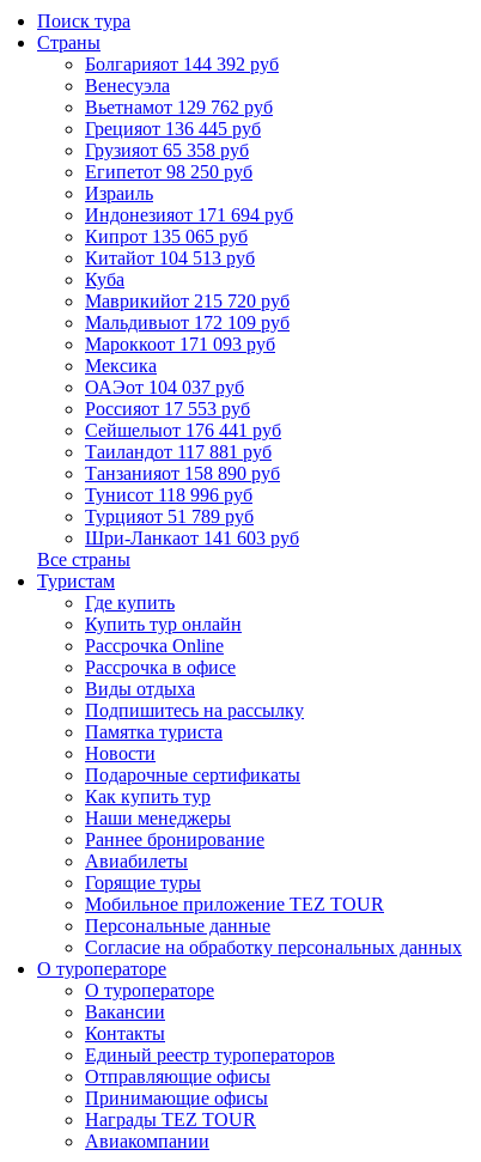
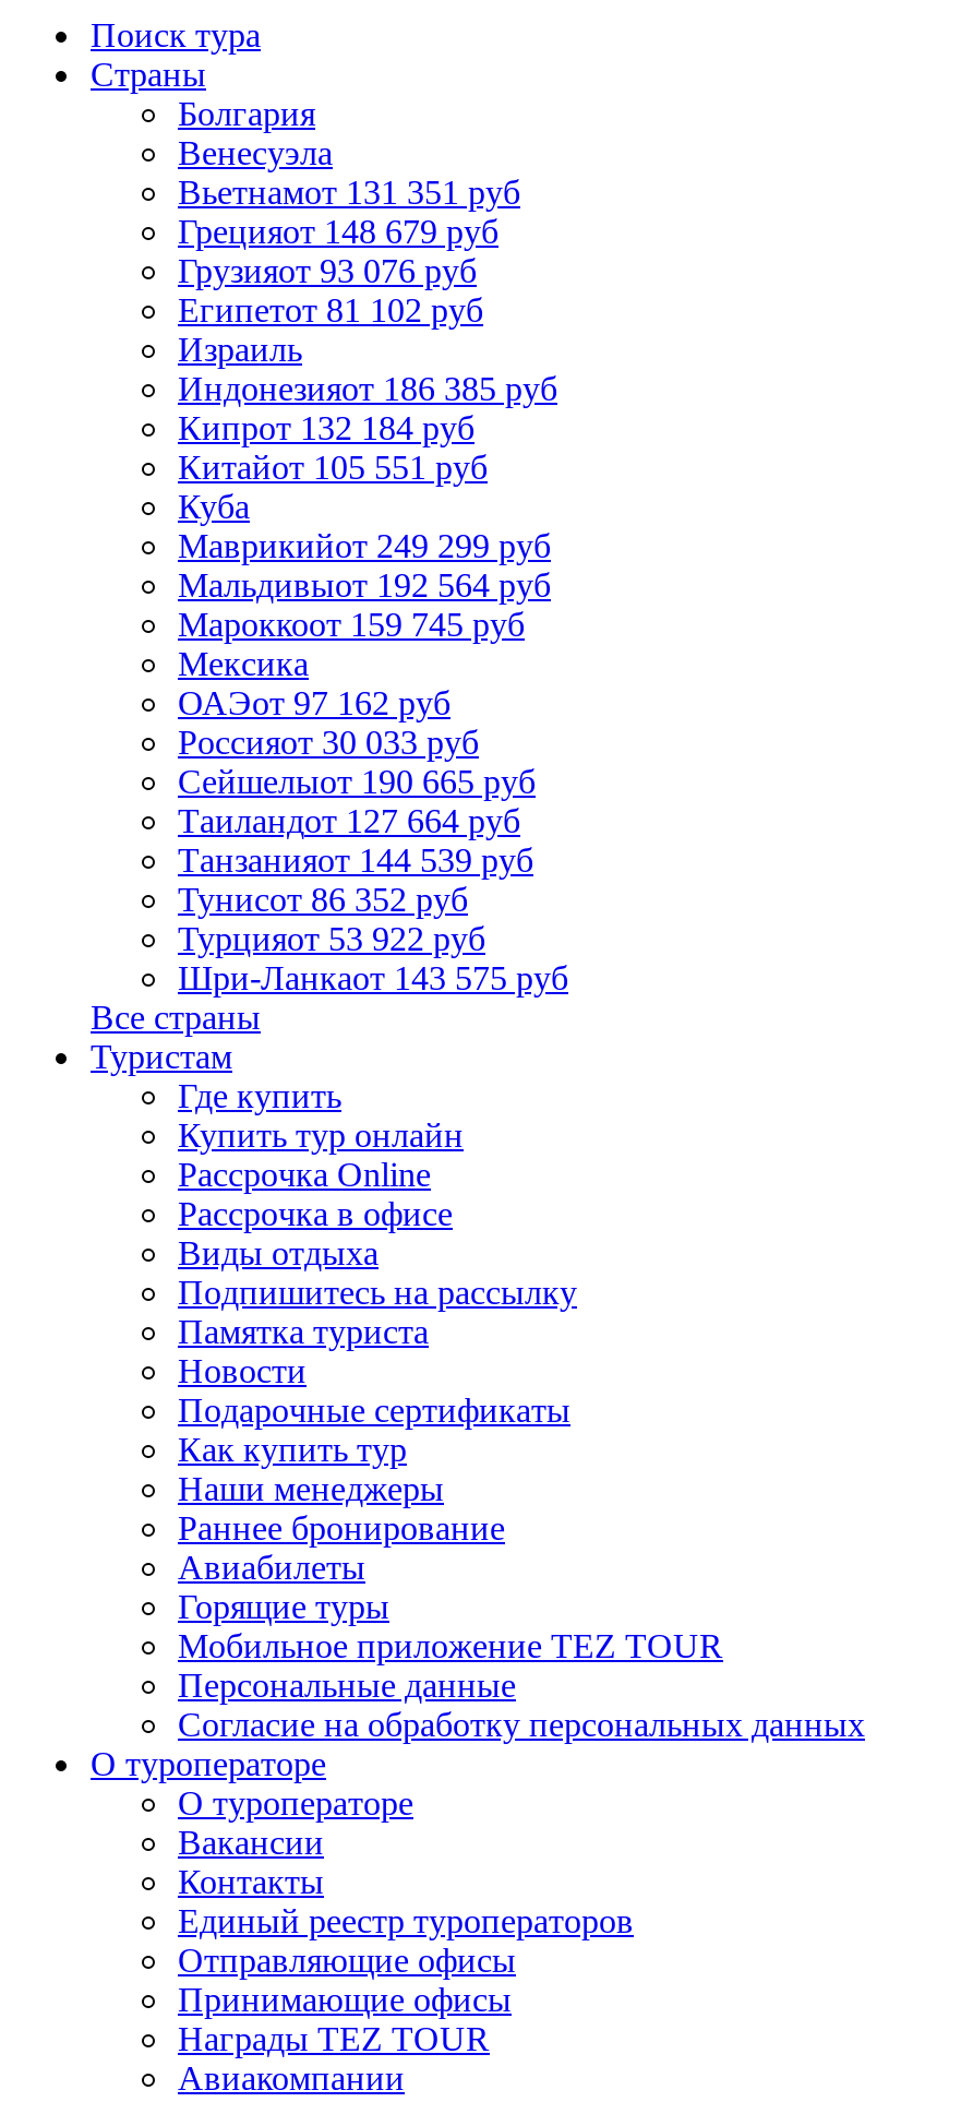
[85,54,279,74] Болгарияот 144 392 руб -> [178,95,315,132] Болгария
[85,97,273,117] Вьетнамот 129 762 руб -> [178,174,520,211] Вьетнамот 131 351 руб
[85,118,261,139] Грецияот 136 445 руб -> [178,213,498,250] Грецияот 148 679 руб
[85,140,249,160] Грузияот 65 358 руб -> [178,252,477,289] Грузияот 93 076 руб
[85,162,252,182] Египетот 98 250 руб -> [178,291,483,329] Египетот 81 102 руб
[85,205,293,225] Индонезияот 171 694 руб -> [178,370,557,407] Индонезияот 186 385 руб
[85,226,248,247] Кипрот 135 065 руб -> [178,409,475,446] Кипрот 132 184 руб
[85,248,255,268] Китайот 104 513 руб -> [178,449,488,486] Китайот 105 551 руб
[85,291,290,311] Маврикийот 215 720 руб -> [178,527,551,564] Маврикийот 249 299 руб
[85,312,290,333] Мальдивыот 172 109 руб -> [178,566,551,604] Мальдивыот 192 564 руб
[85,334,275,354] Мароккоот 171 093 руб -> [178,606,525,643] Мароккоот 159 745 руб
[85,377,244,397] ОАЭот 104 037 руб -> [178,684,451,721] ОАЭот 97 162 руб
[85,399,250,419] Россияот 17 553 руб -> [178,724,479,761] Россияот 30 033 руб
[85,420,281,440] Сейшелыот 176 441 руб -> [178,763,536,800] Сейшелыот 190 665 руб
[85,442,272,462] Таиландот 117 881 руб -> [178,802,520,839] Таиландот 127 664 руб
[85,463,280,483] Танзанияот 158 890 руб -> [178,841,533,879] Танзанияот 144 539 руб
[85,485,252,505] Тунисот 118 996 руб -> [178,881,468,918] Тунисот 86 352 руб
[85,506,254,527] Турцияот 51 789 руб -> [178,920,485,957] Турцияот 53 922 руб
[85,528,299,548] Шри-Ланкаот 141 603 руб -> [178,959,568,996] Шри-Ланкаот 143 575 руб

